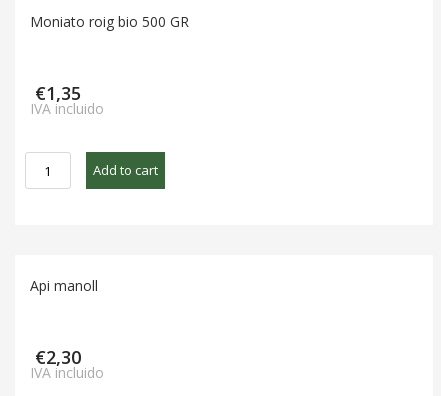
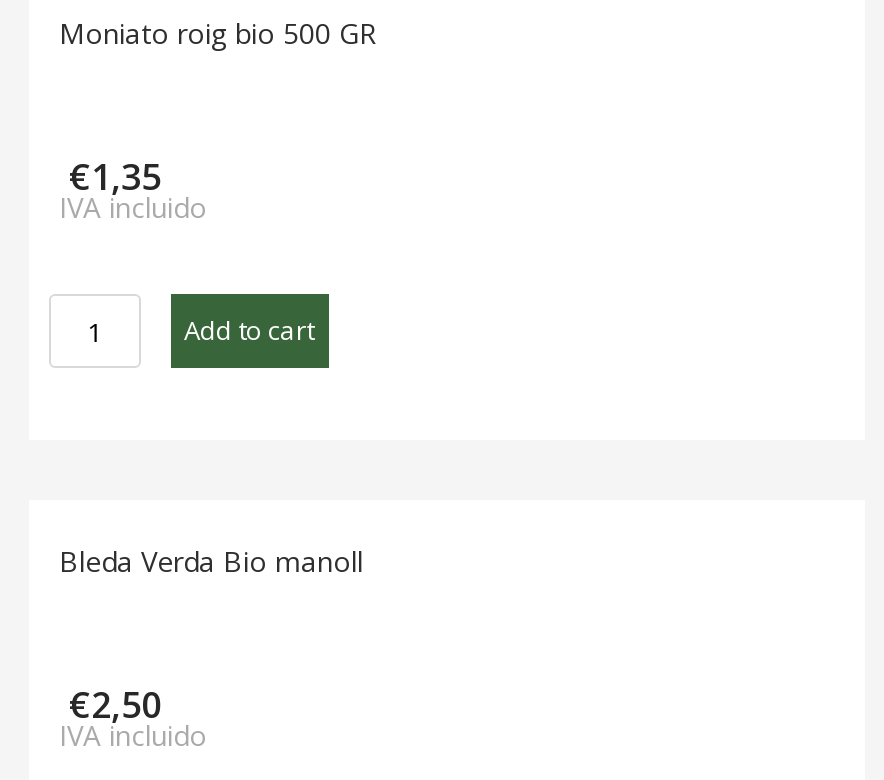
[30,276,98,295] Api manoll -> [59,542,363,580] Bleda Verda Bio manoll
[35,345,81,369] €2,30 -> [69,680,161,728] €2,50

